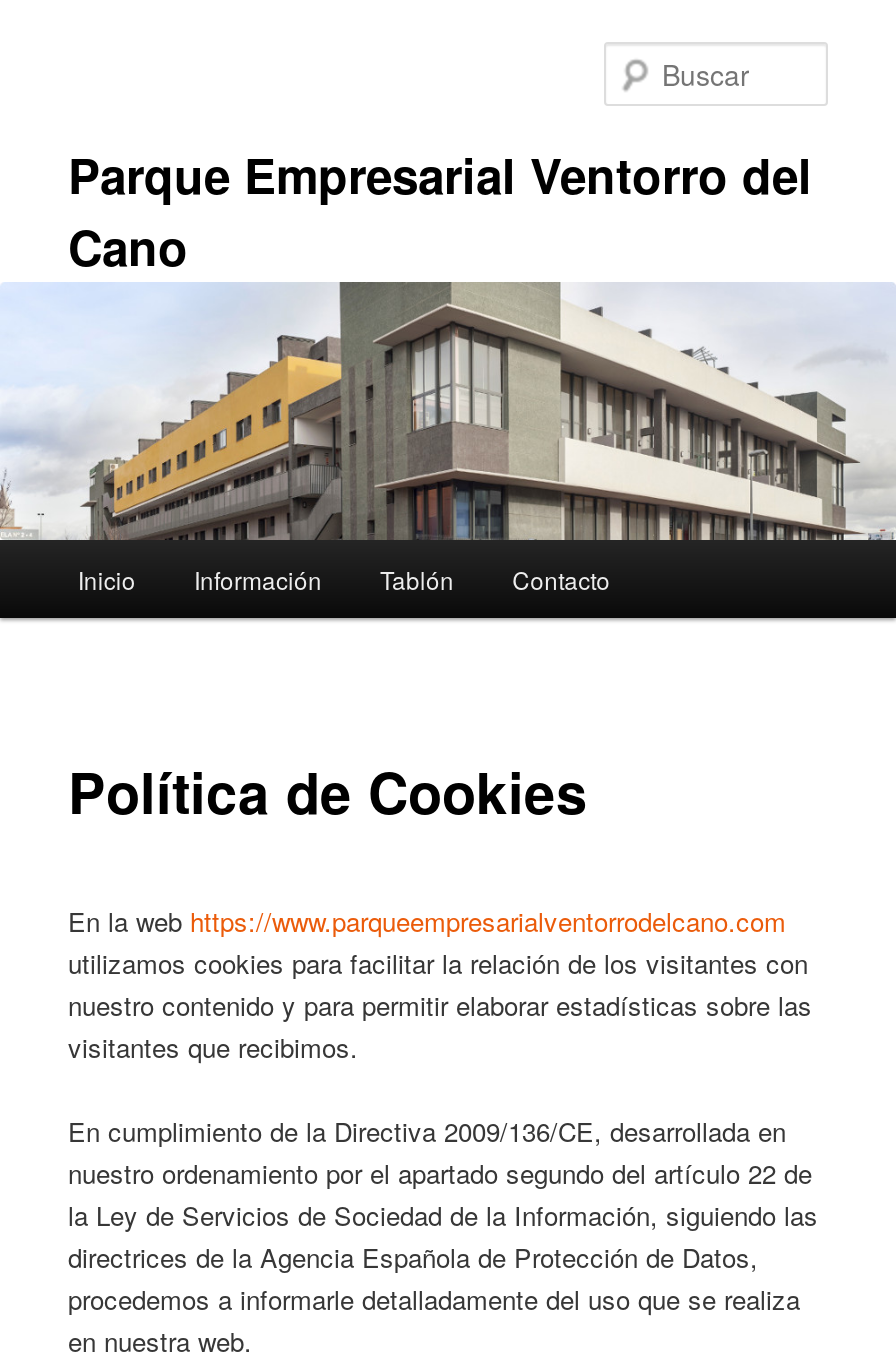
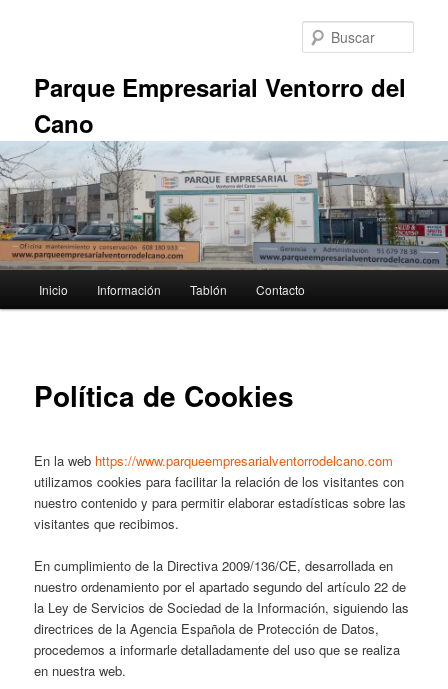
[6,280,890,540] [image] -> [3,141,445,270] [image]

